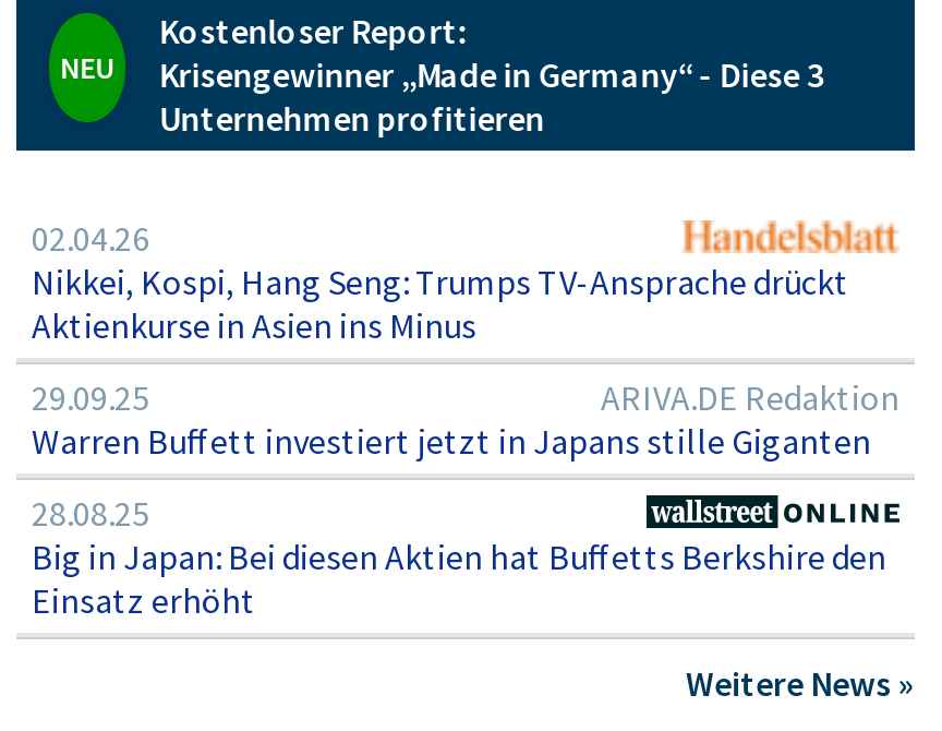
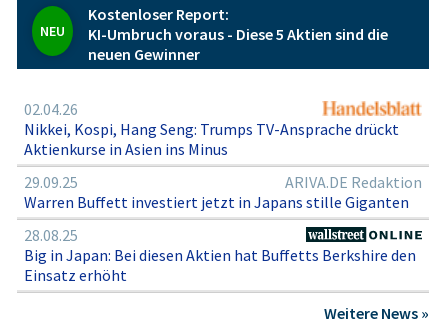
[159,52,824,139] Krisengewinner „Made in Germany“ - Diese 3 | Unternehmen profitieren -> [87,24,387,64] KI-Umbruch voraus - Diese 5 Aktien sind die | neuen Gewinner

